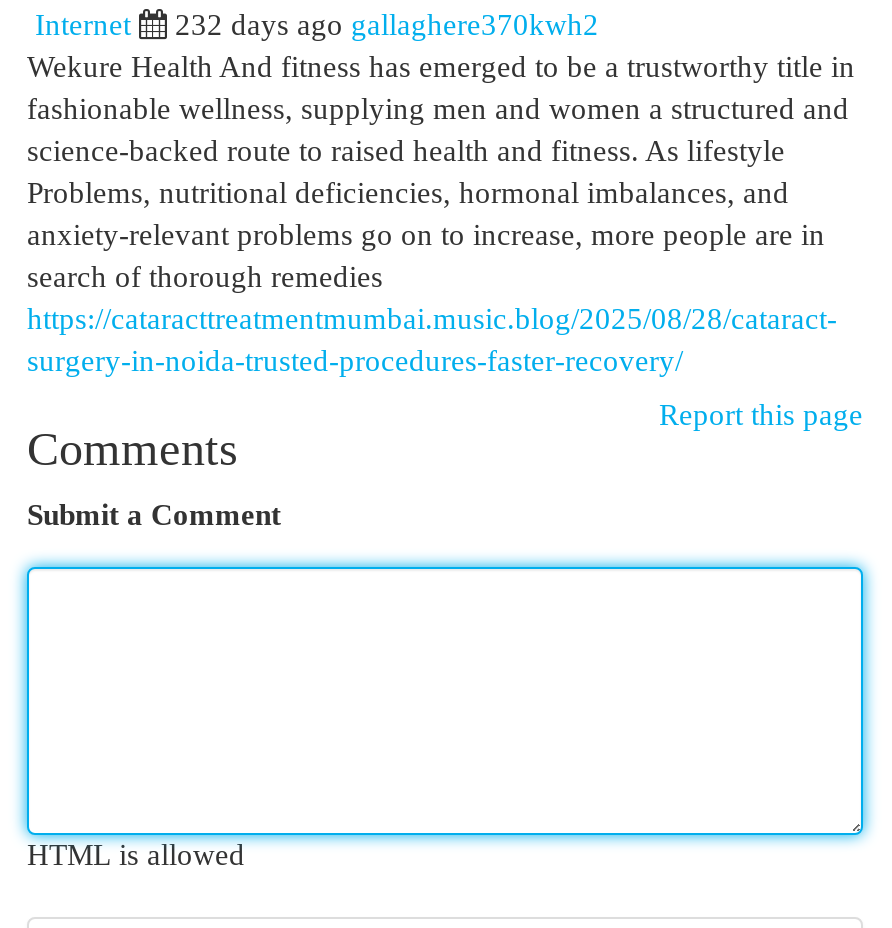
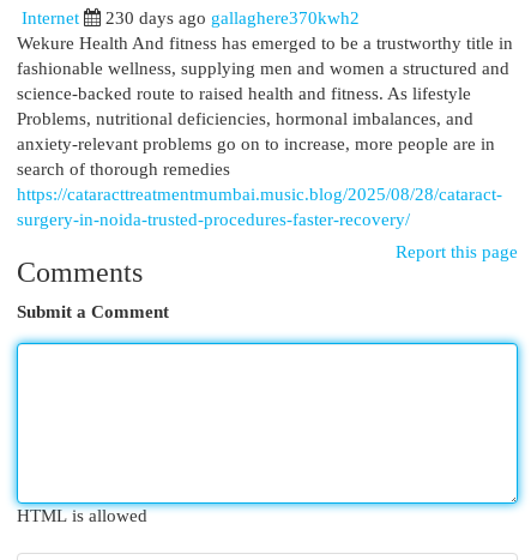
[175,9,599,41] 232 days ago gallaghere370kwh2 -> [105,8,360,28] 230 days ago gallaghere370kwh2

